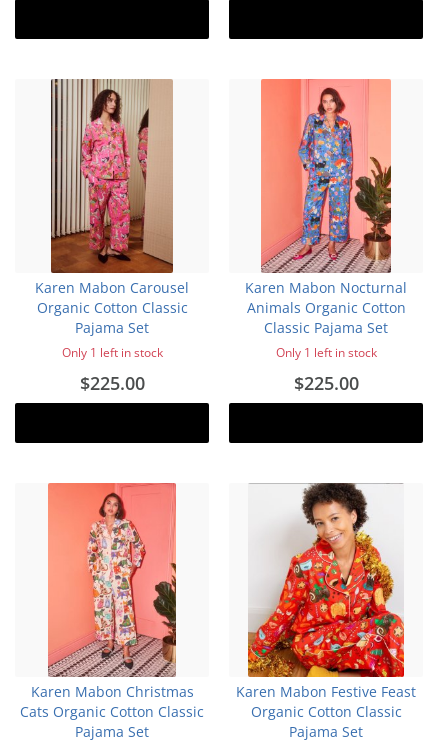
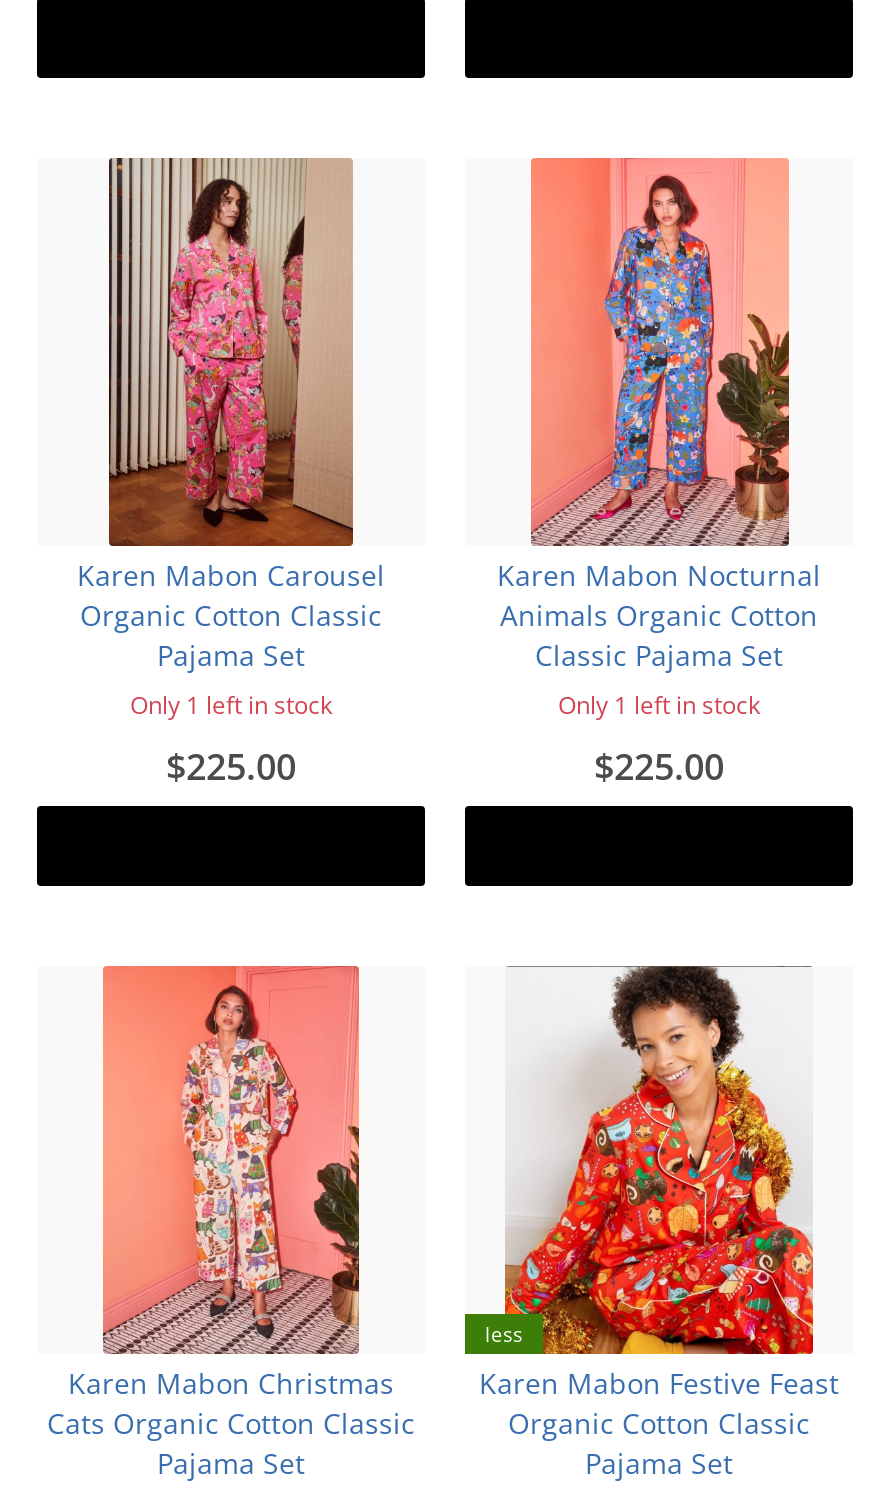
none -> [485,1320,523,1348] less

